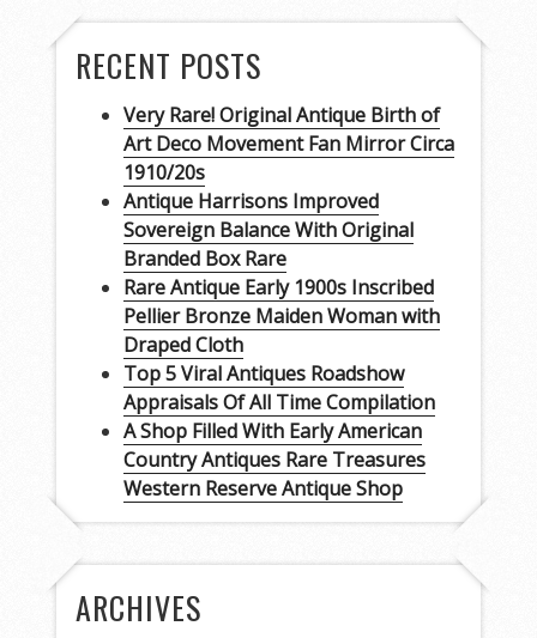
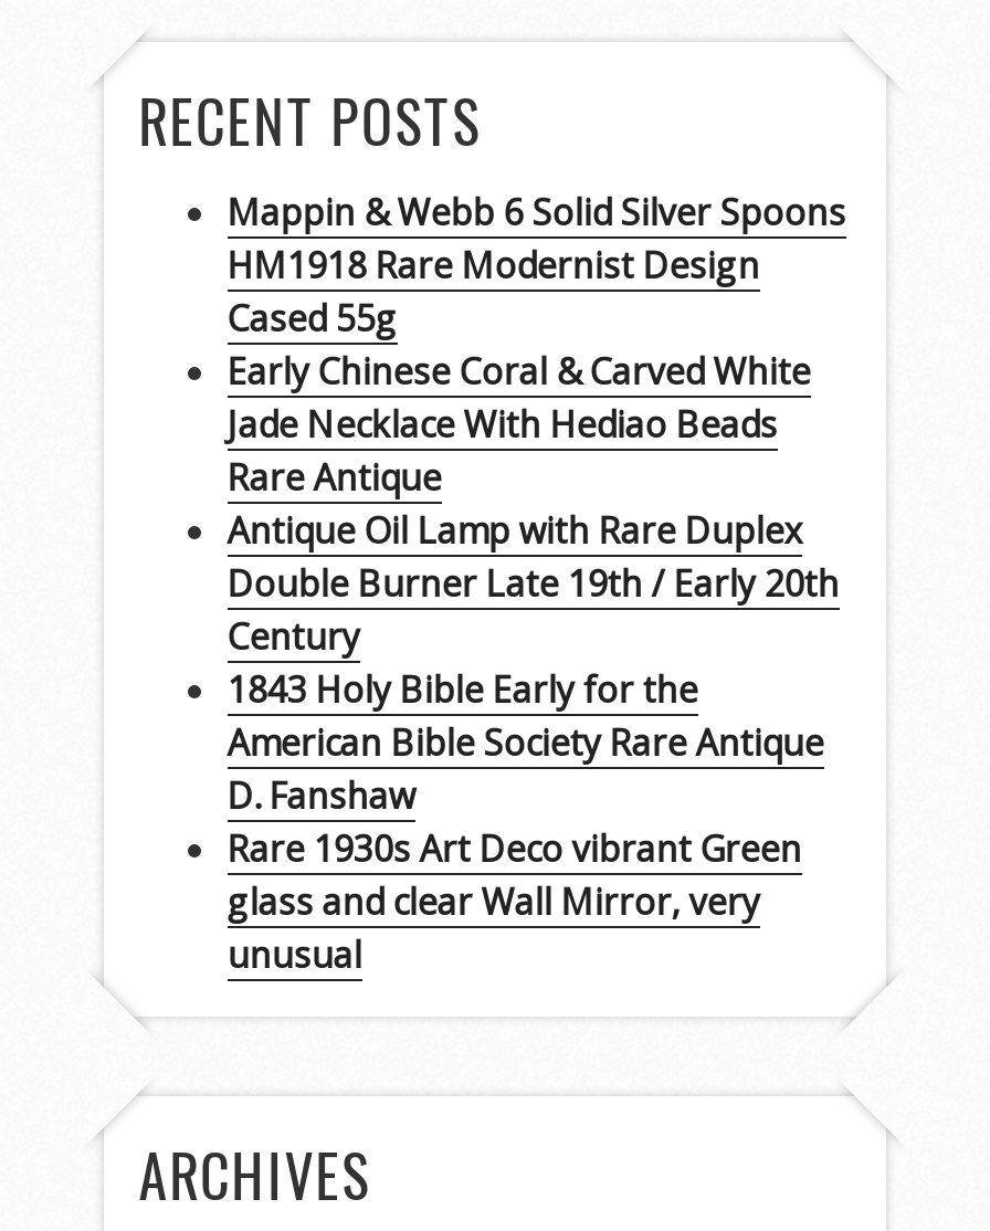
[123,102,454,502] Very Rare! Original Antique Birth of | Art Deco Movement Fan Mirror Circa | 1910/20s | Antique Harrisons Improved | Sovereign Balance With Original | Branded Box Rare | Rare Antique Early 1900s Inscribed | Pellier Bronze Maiden Woman with | Draped Cloth | Top 5 Viral Antiques Roadshow | Appraisals Of All Time Compilation | A Shop Filled With Early American | Country Antiques Rare Treasures | Western Reserve Antique Shop -> [227,189,846,980] Mappin & Webb 6 Solid Silver Spoons | HM1918 Rare Modernist Design | Cased 55g | Early Chinese Coral & Carved White | Jade Necklace With Hediao Beads | Rare Antique | Antique Oil Lamp with Rare Duplex | Double Burner Late 19th / Early 20th | Century | 1843 Holy Bible Early for the | American Bible Society Rare Antique | D. Fanshaw | Rare 1930s Art Deco vibrant Green | glass and clear Wall Mirror, very | unusual

